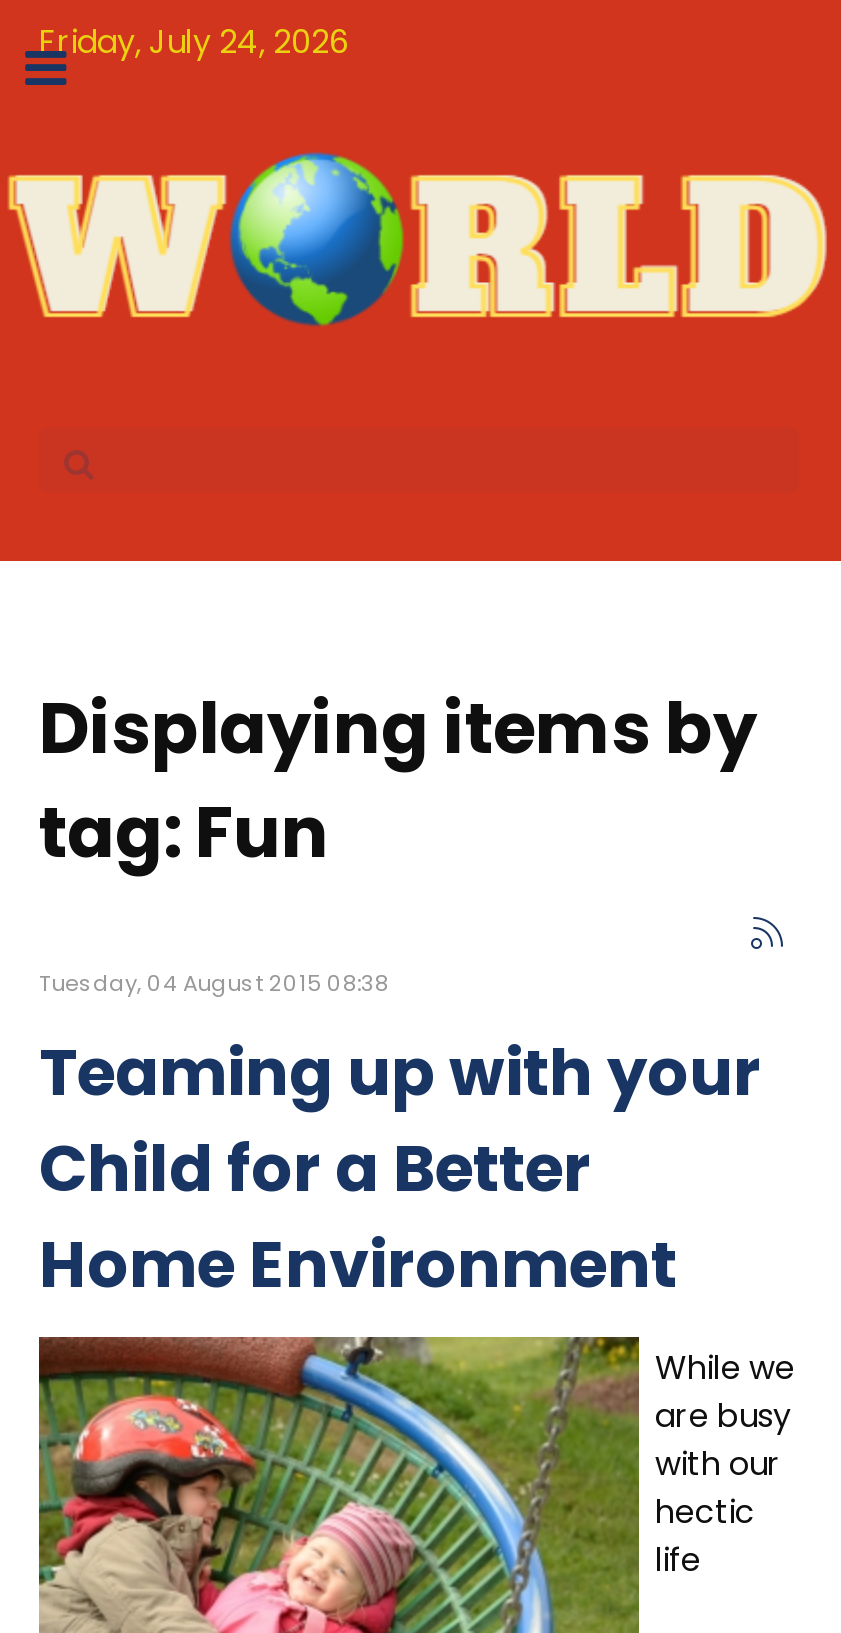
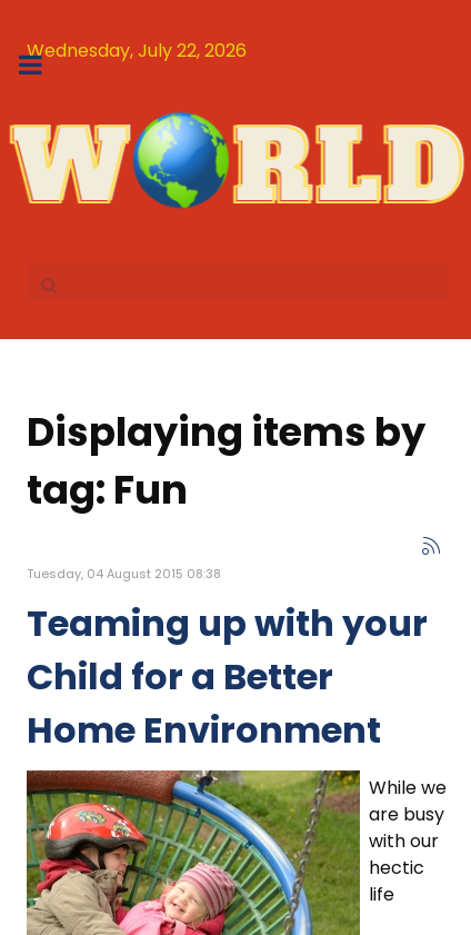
[39,19,349,65] Friday, July 24, 2026 -> [27,38,247,63] Wednesday, July 22, 2026

